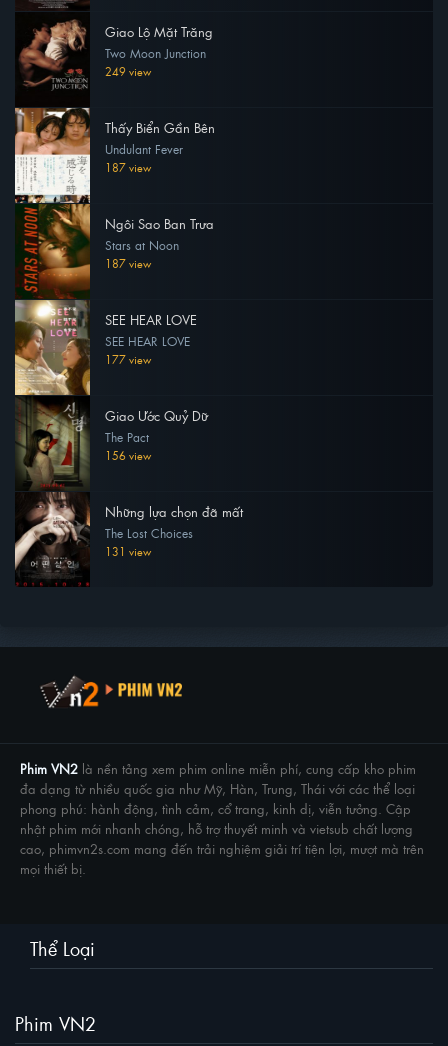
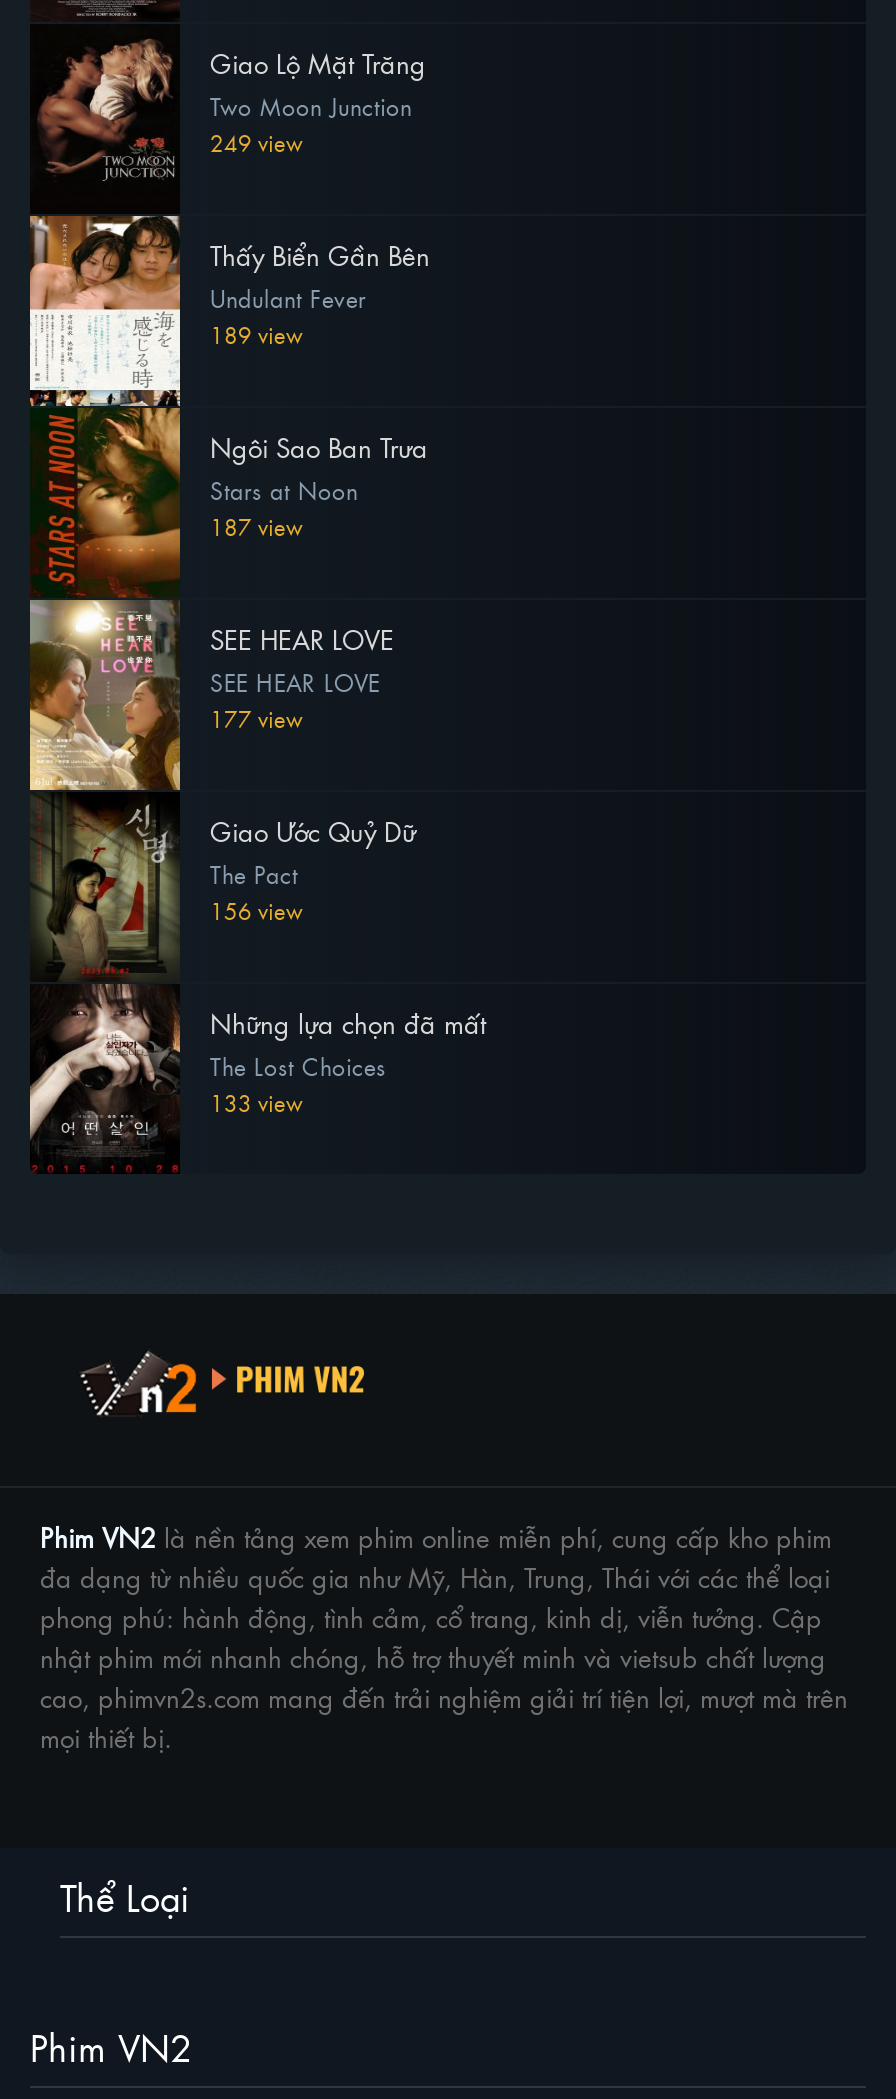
[105,159,151,175] 187 view -> [210,318,302,350] 189 view
[105,543,151,559] 131 view -> [210,1086,302,1118] 133 view

